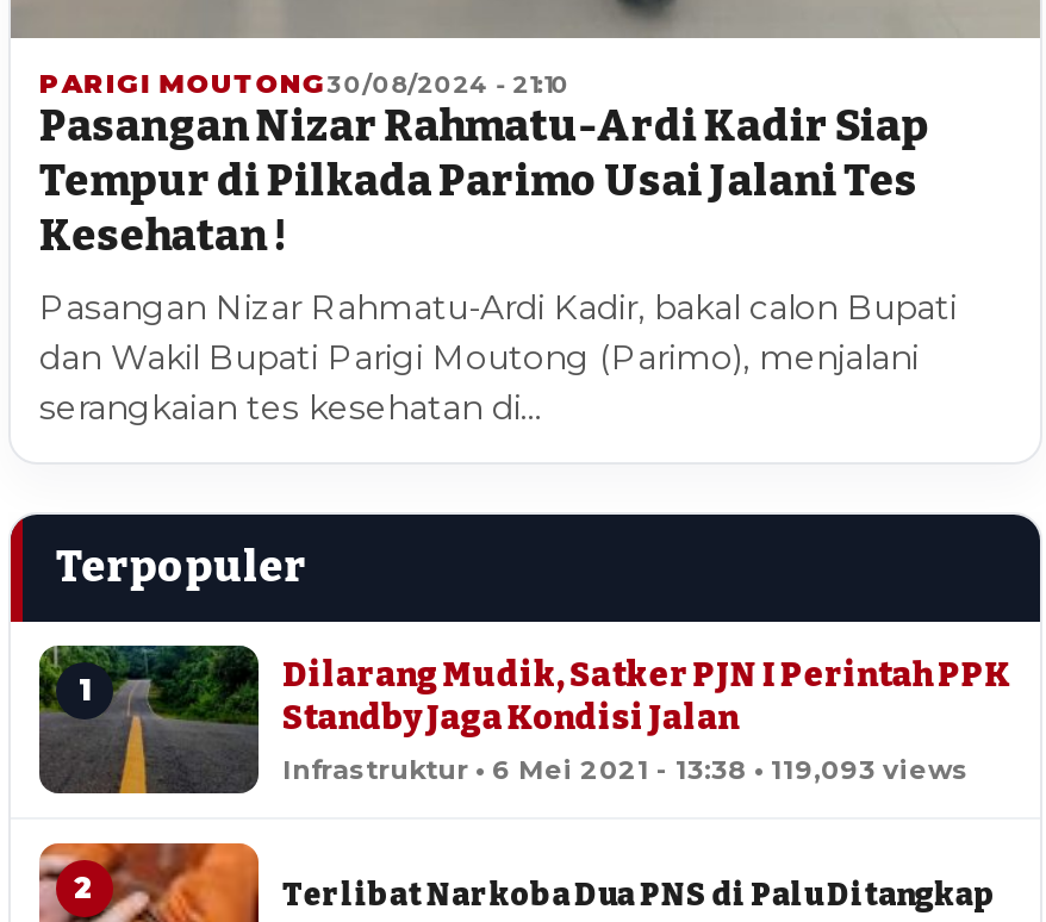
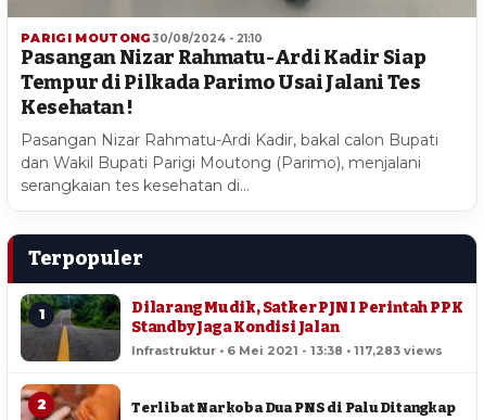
[282,752,969,785] Infrastruktur • 6 Mei 2021 - 13:38 • 119,093 views -> [131,343,443,358] Infrastruktur • 6 Mei 2021 - 13:38 • 117,283 views

